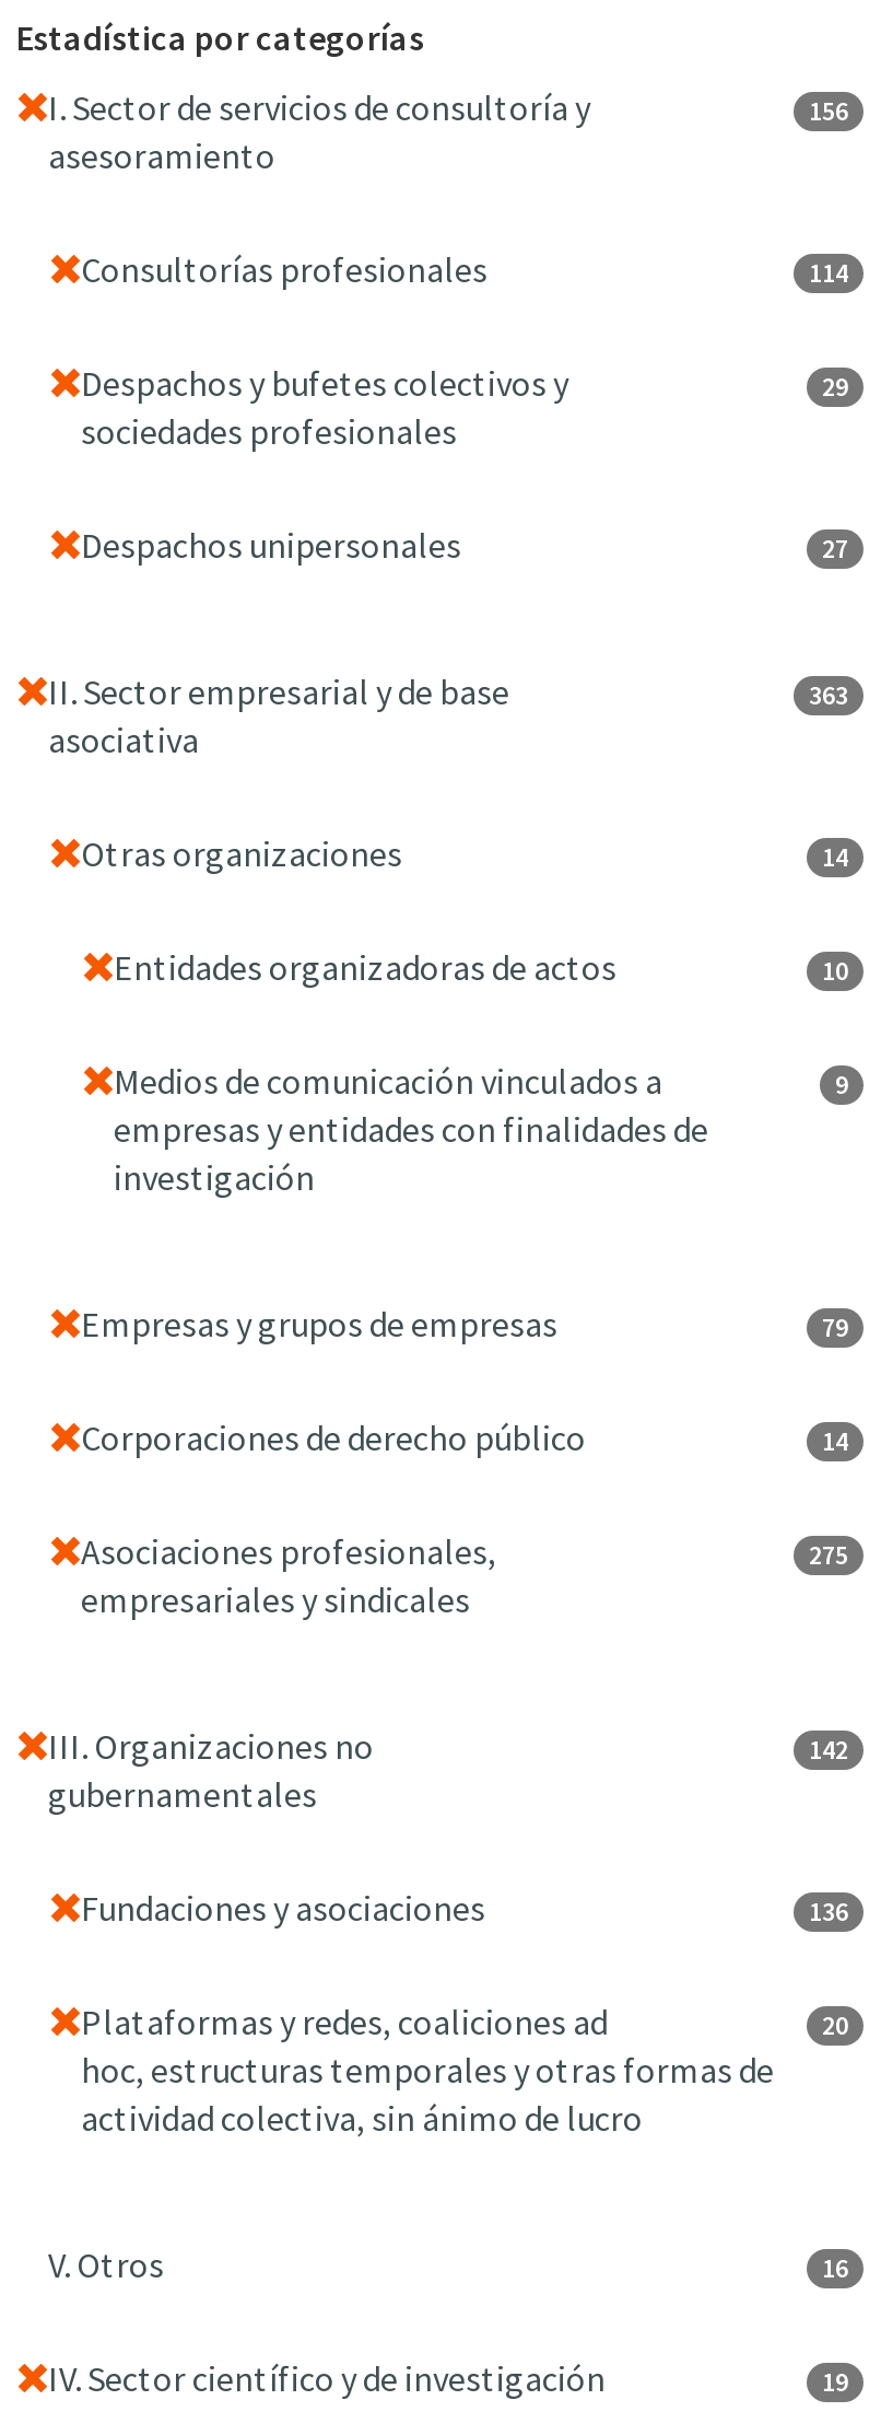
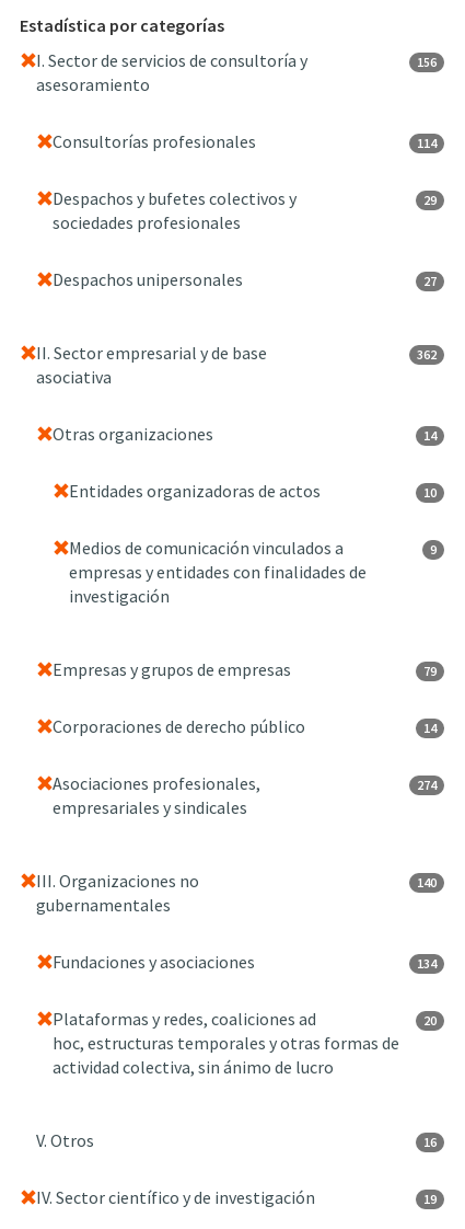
[809,677,848,710] 363 -> [417,346,437,362] 362
[809,1537,848,1570] 275 -> [417,776,437,792] 274
[809,1732,848,1764] 142 -> [417,874,437,890] 140
[809,1894,848,1926] 136 -> [417,955,437,971] 134

